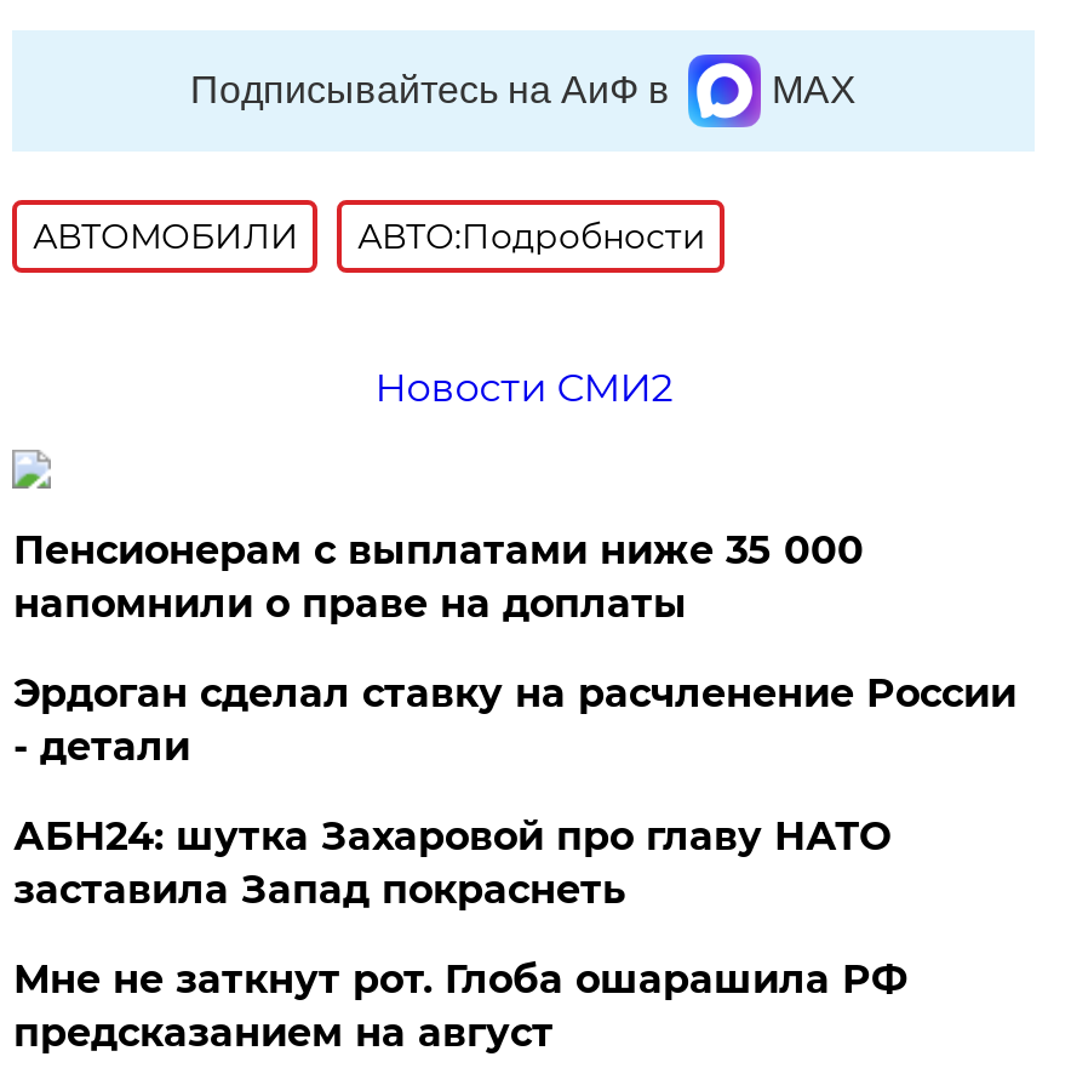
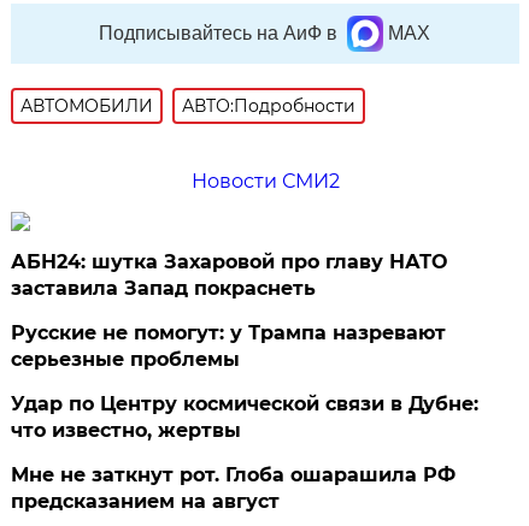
[13,527,1016,770] Пенсионерам с выплатами ниже 35 000 | напомнили о праве на доплаты | Эрдоган сделал ставку на расчленение России | - детали -> none
moved [13,813,890,913] -> [11,250,448,300]: АБН24: шутка Захаровой про главу НАТО | заставила Запад покраснеть
none -> [11,321,479,442] Русские не помогут: у Трампа назревают | серьезные проблемы | Удар по Центру космической связи в Дубне: | что известно, жертвы

